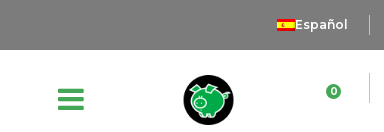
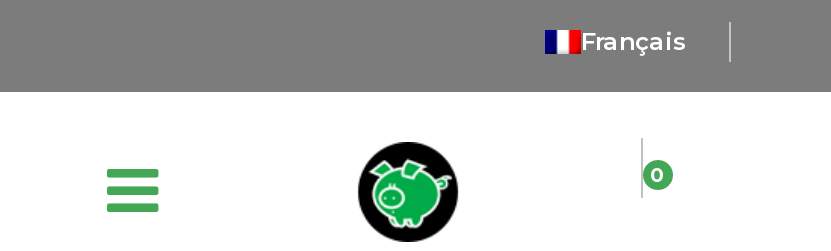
[295,17,348,32] Español -> [581,26,687,56] Français

